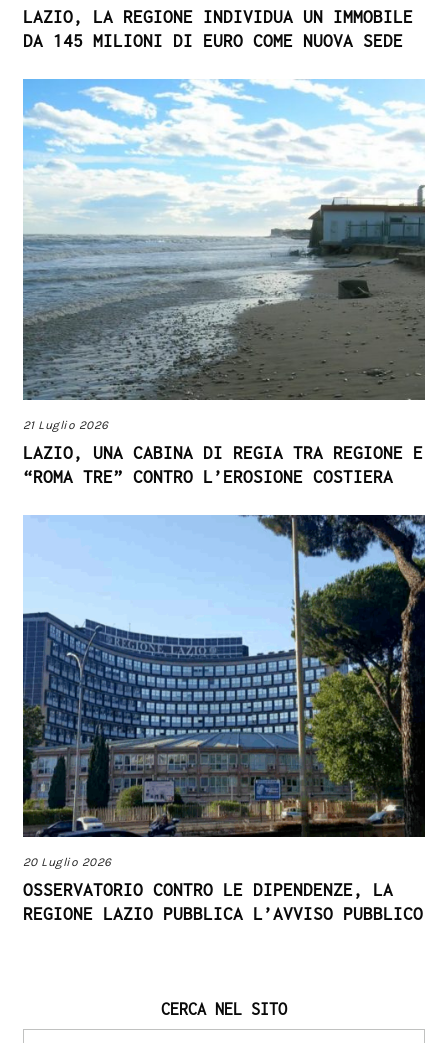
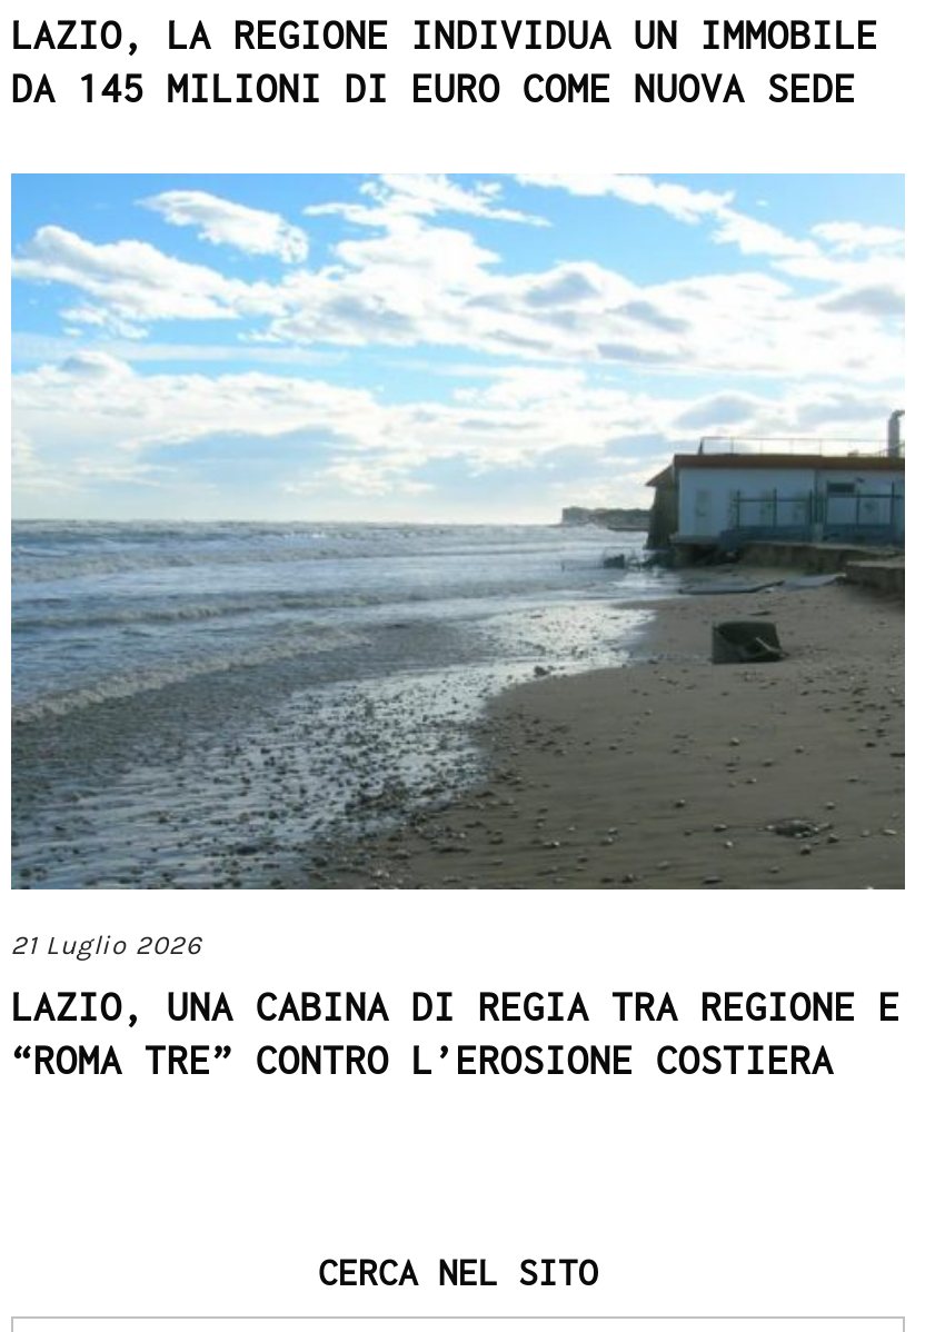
[22,514,426,924] [image] | 20 Luglio 2026 | OSSERVATORIO CONTRO LE DIPENDENZE, LA | REGIONE LAZIO PUBBLICA L’AVVISO PUBBLICO -> none

